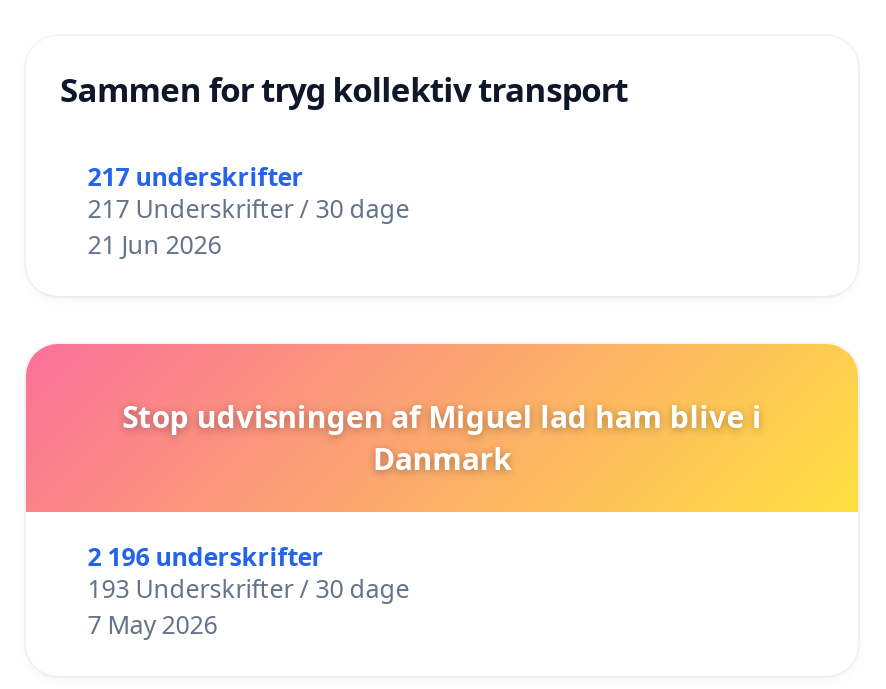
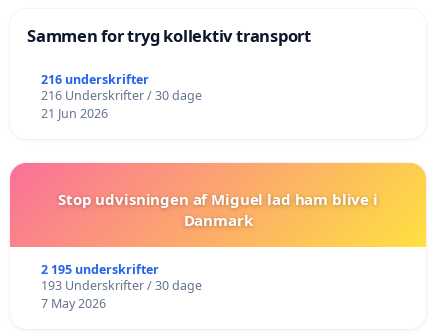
[88,160,304,194] 217 underskrifter -> [41,71,149,88] 216 underskrifter
[88,192,410,226] 217 Underskrifter / 30 dage -> [41,87,202,104] 216 Underskrifter / 30 dage
[88,540,324,574] 2 196 underskrifter -> [41,261,159,278] 2 195 underskrifter

